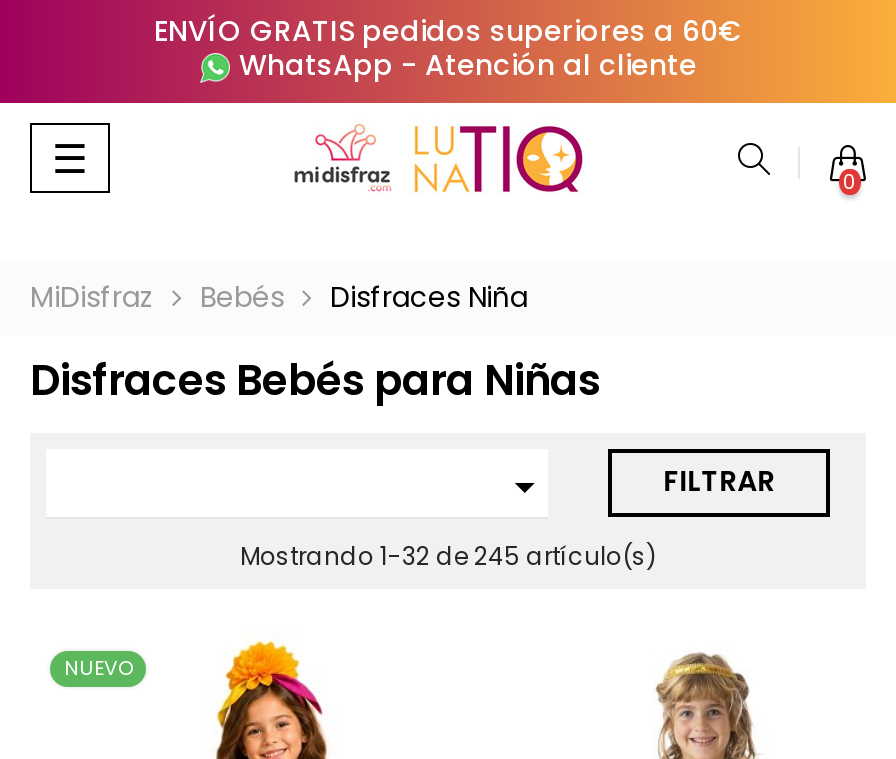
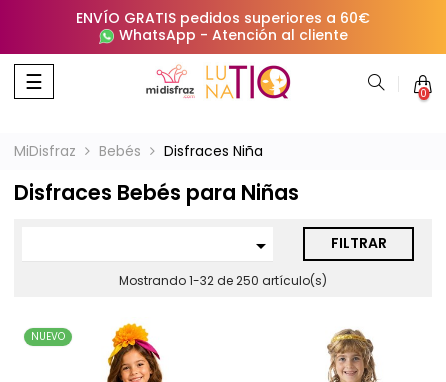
[240,539,656,573] Mostrando 1-32 de 245 artículo(s) -> [119,272,327,289] Mostrando 1-32 de 250 artículo(s)

